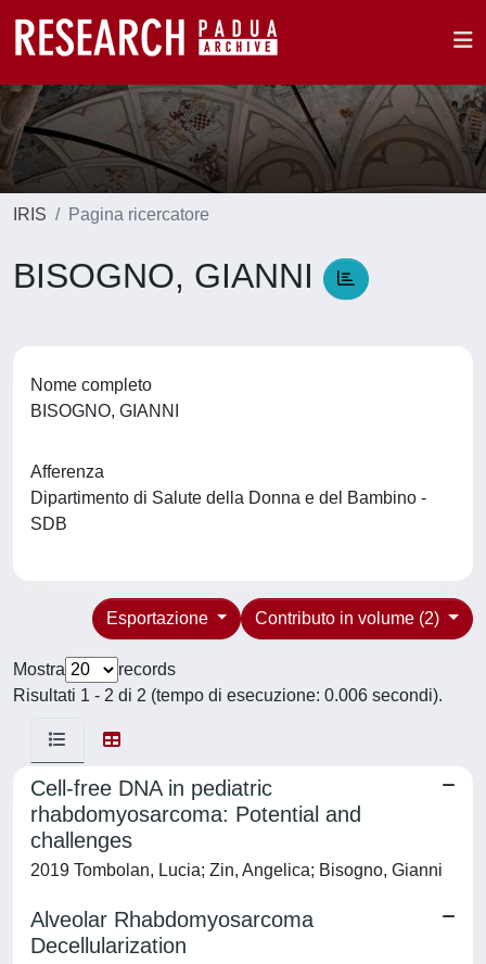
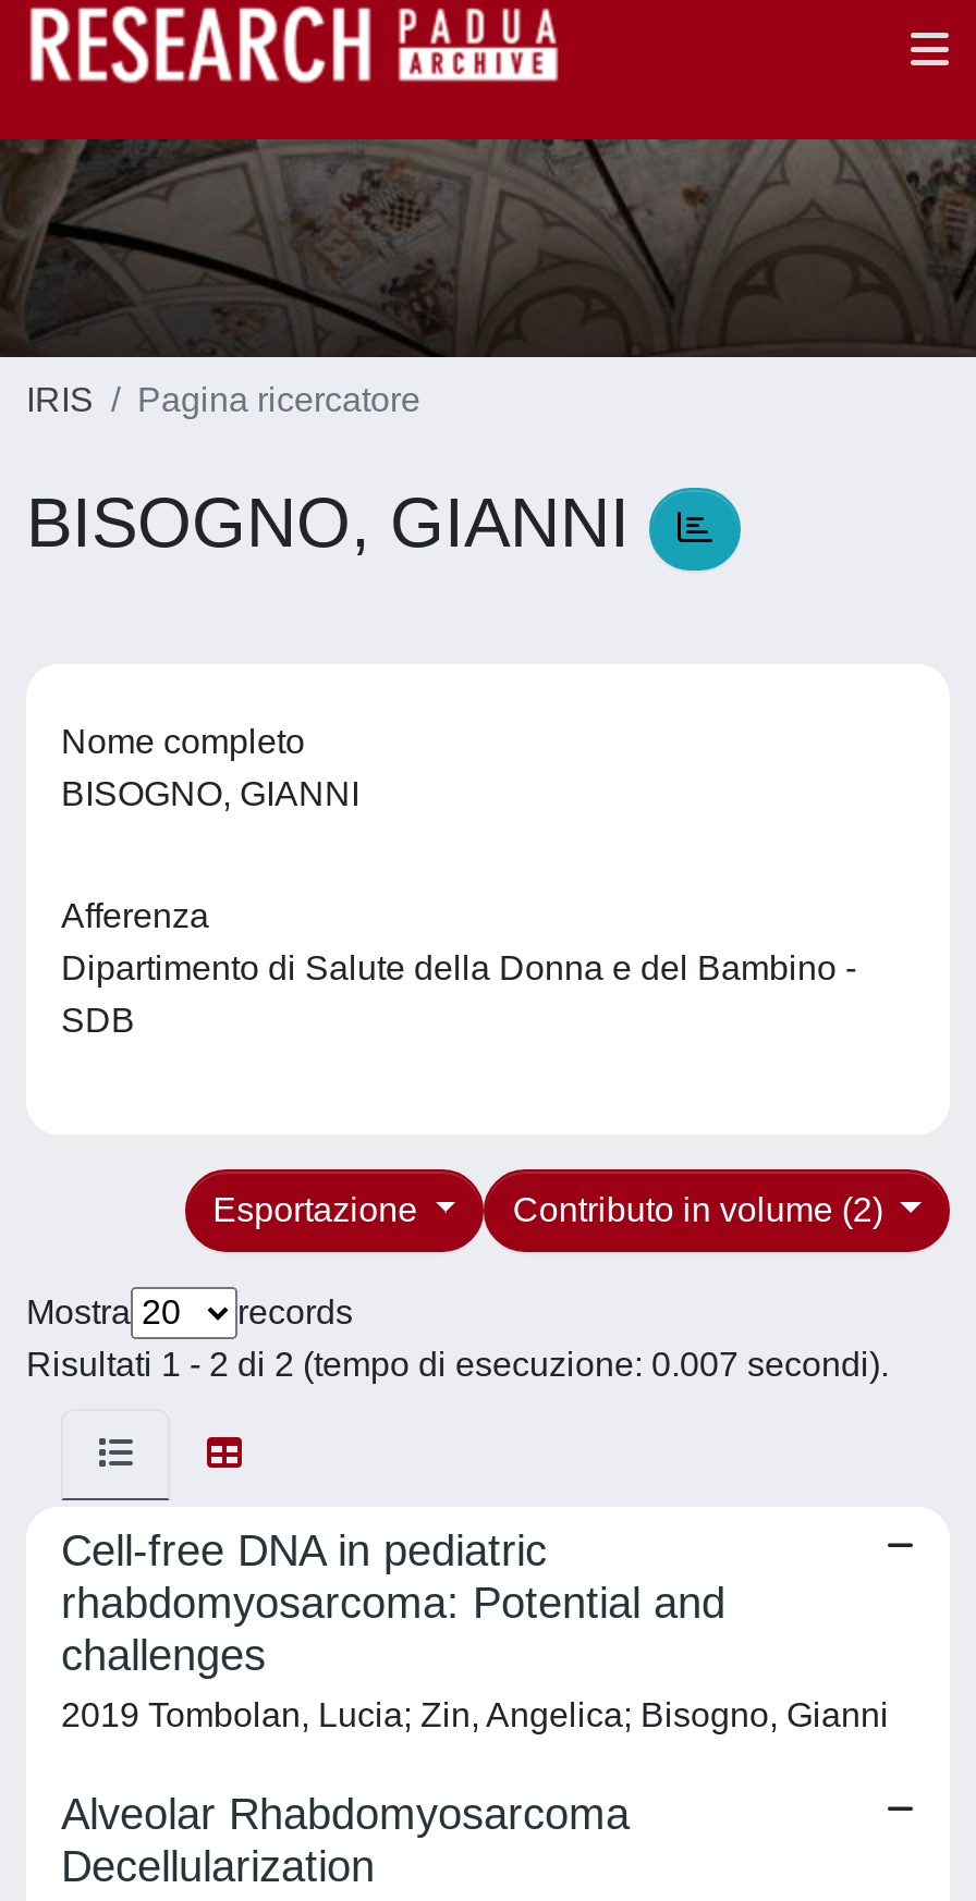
[13,686,443,705] Risultati 1 - 2 di 2 (tempo di esecuzione: 0.006 secondi). -> [26,1346,889,1383] Risultati 1 - 2 di 2 (tempo di esecuzione: 0.007 secondi).

